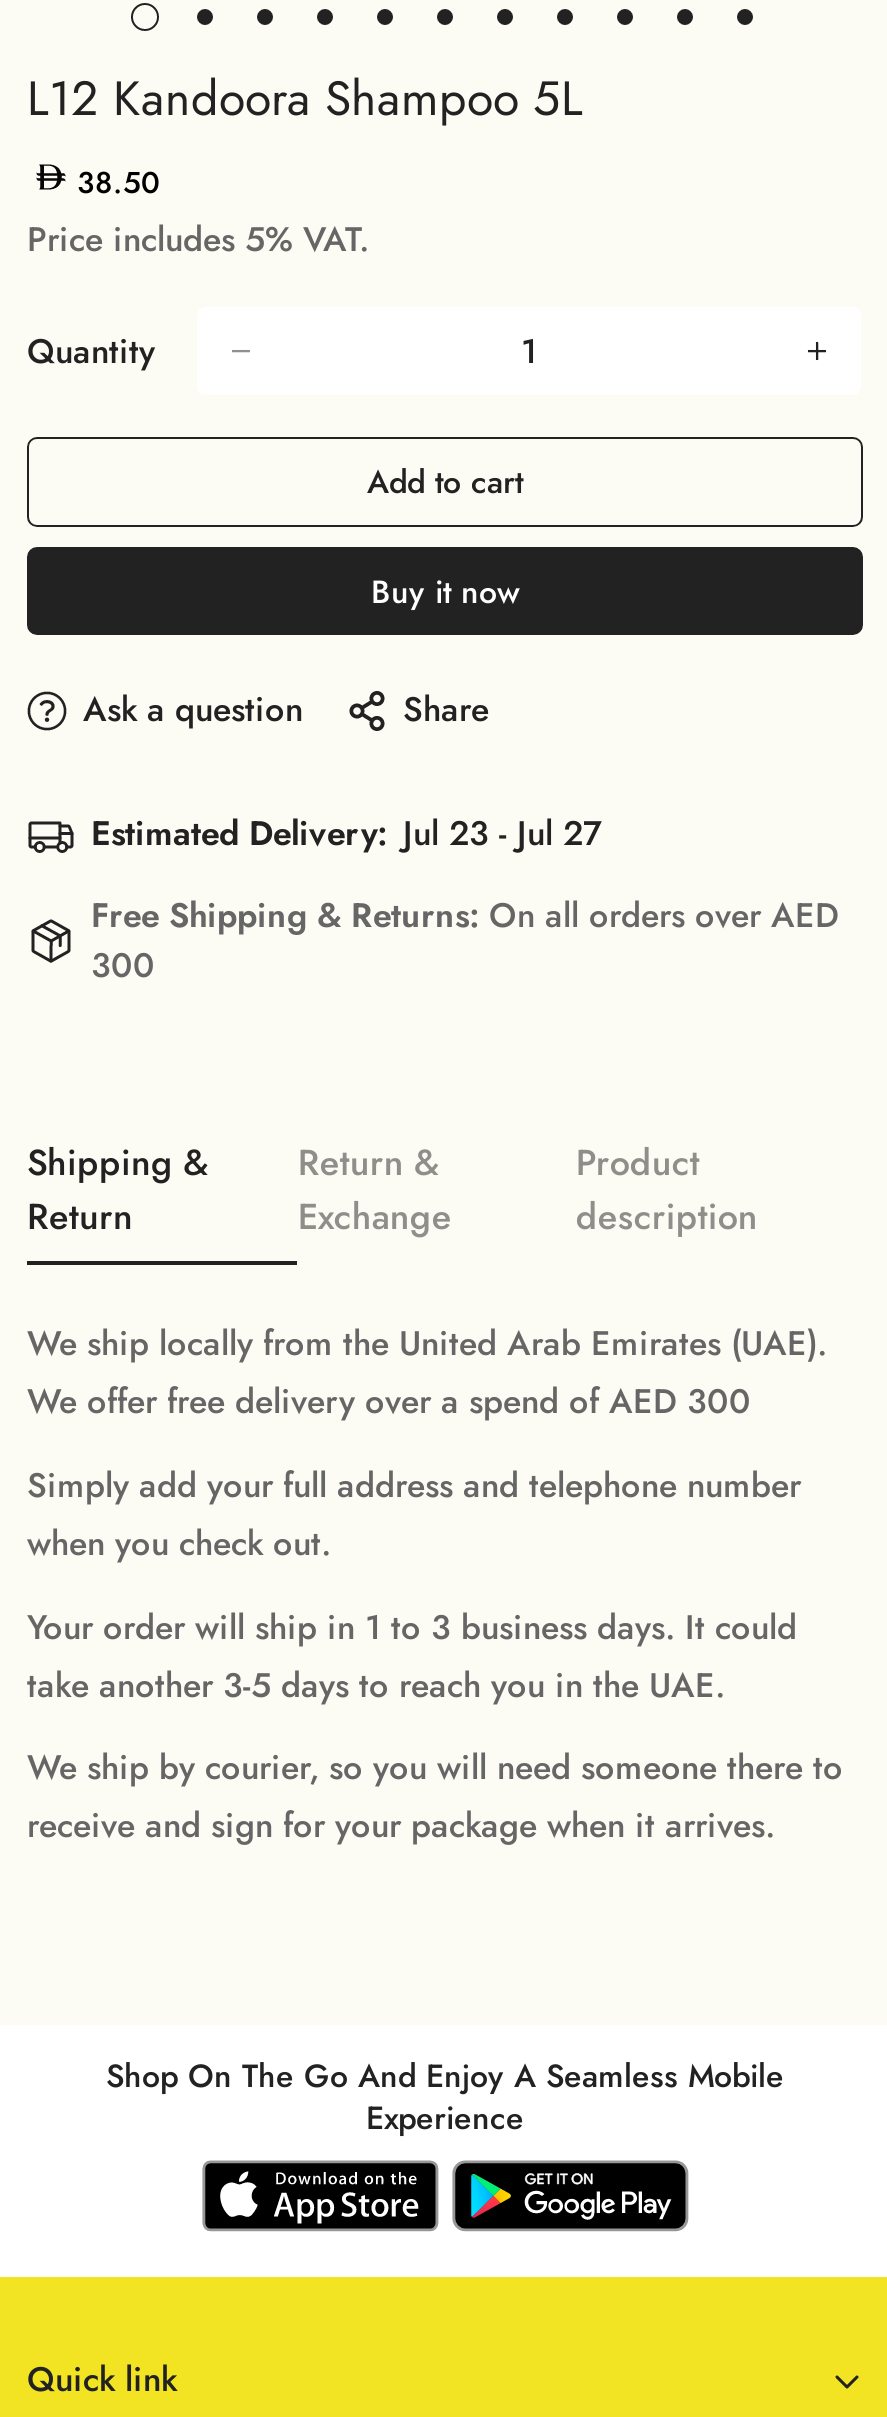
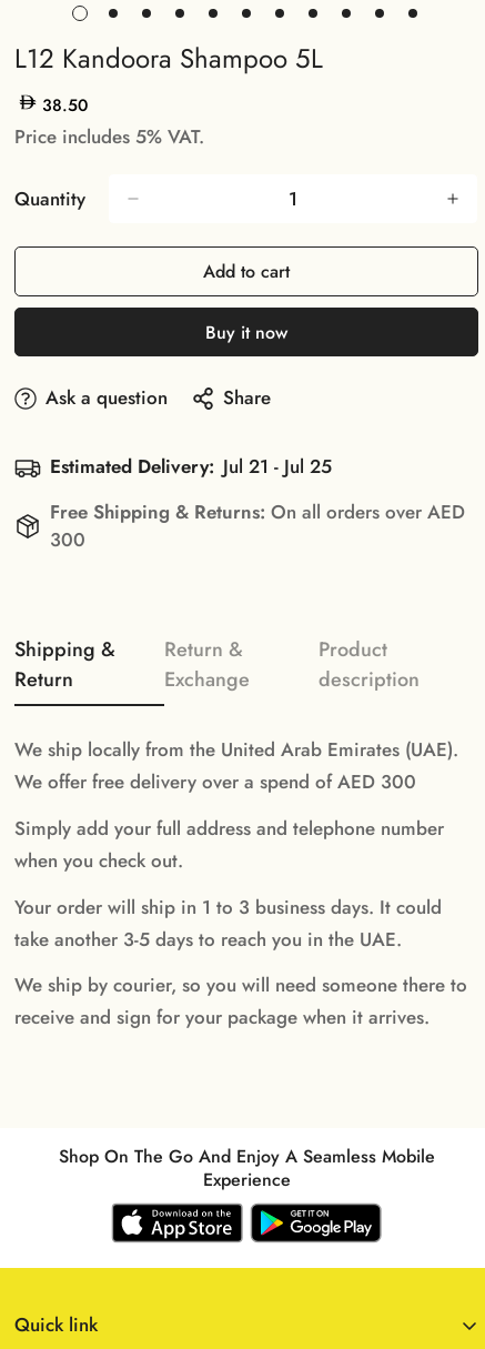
[91,809,601,857] Estimated Delivery: Jul 23 - Jul 27 -> [50,453,332,480] Estimated Delivery: Jul 21 - Jul 25

